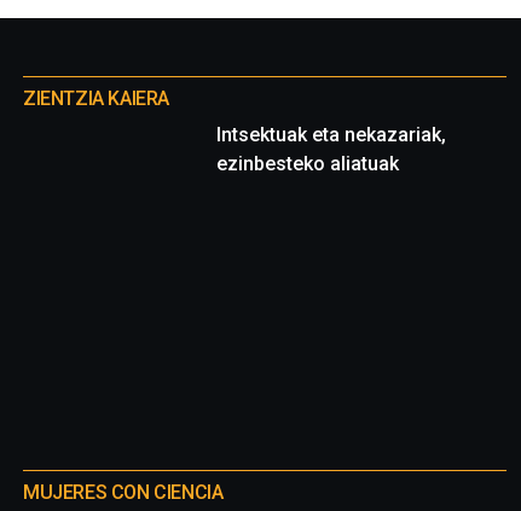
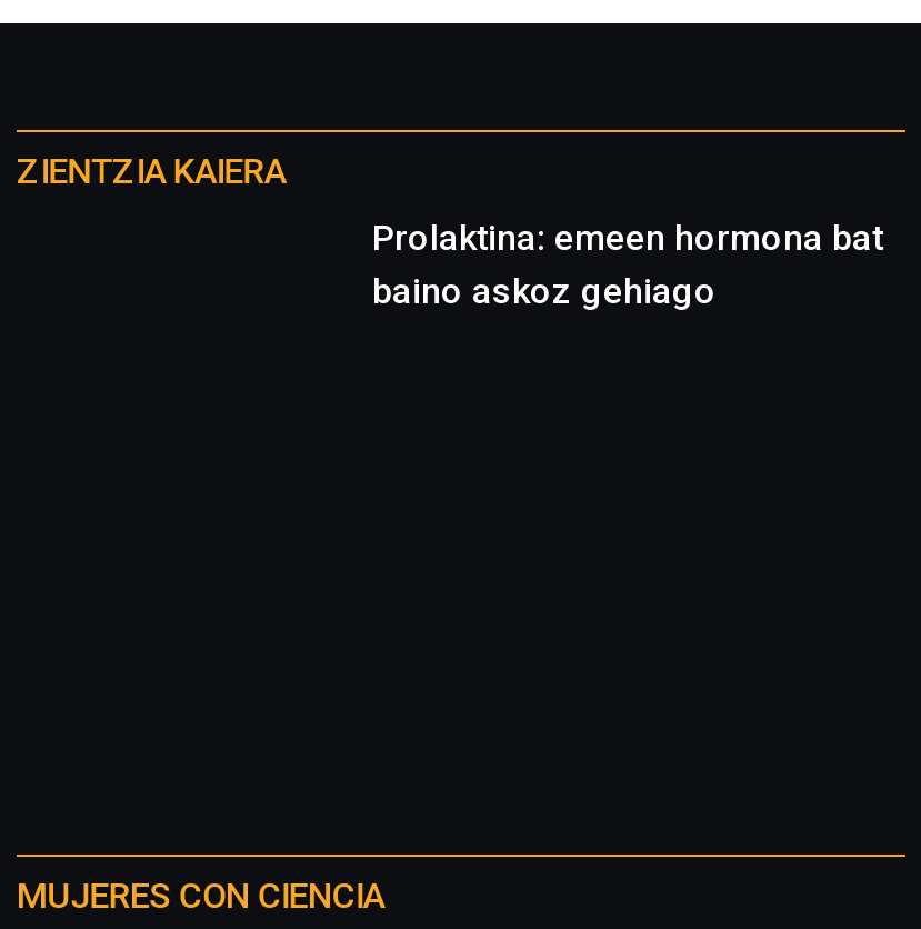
[216,123,446,175] Intsektuak eta nekazariak, | ezinbesteko aliatuak -> [372,217,883,312] Prolaktina: emeen hormona bat | baino askoz gehiago

